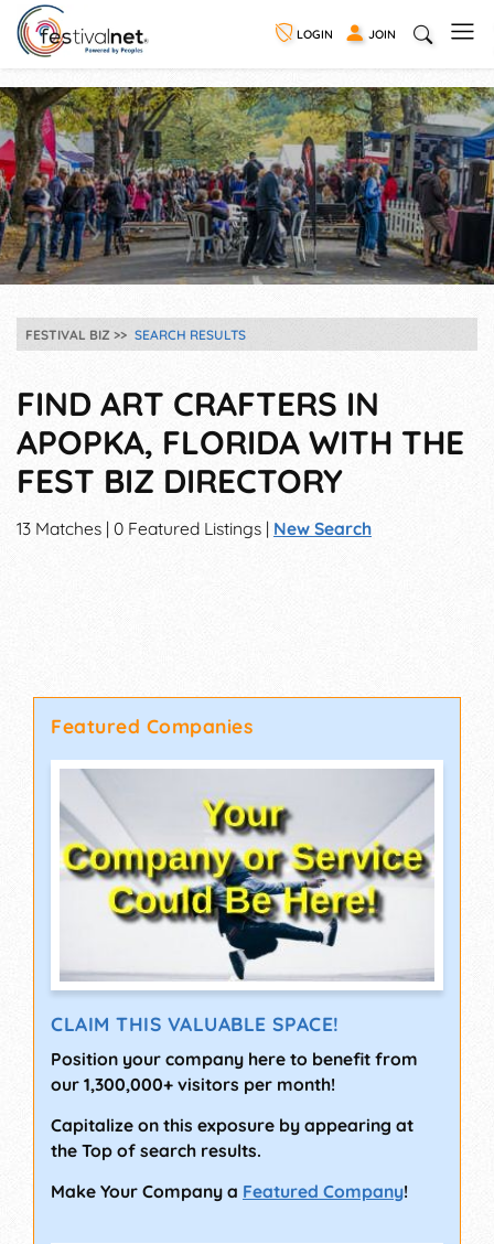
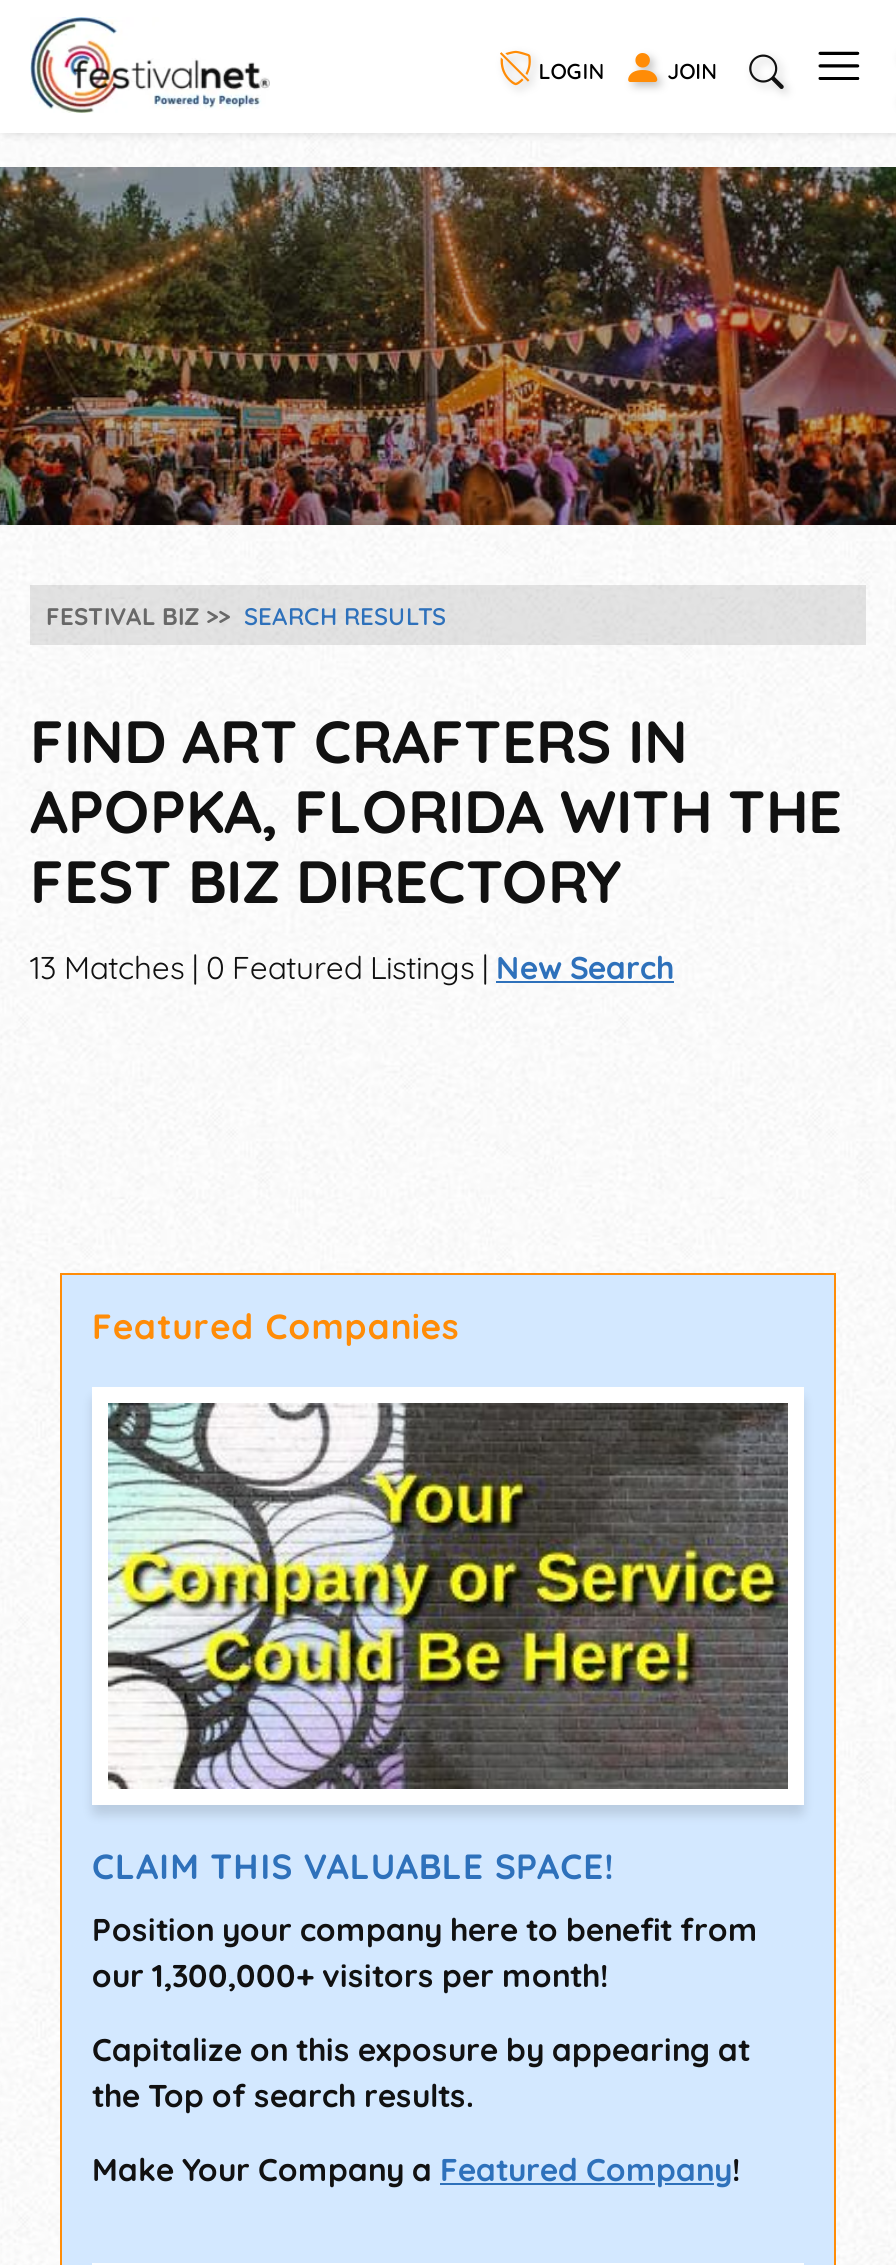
[3,86,491,286] [image] -> [6,165,890,527] [image]
[60,769,434,982] [image] -> [106,1401,790,1791] [image]

